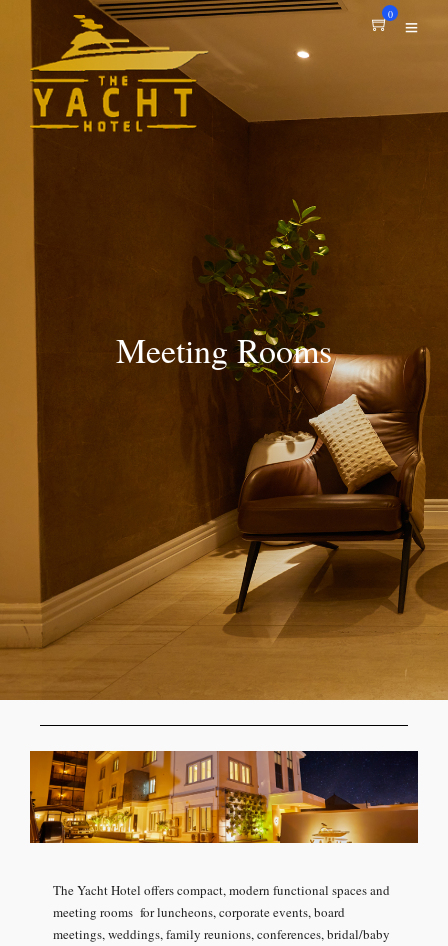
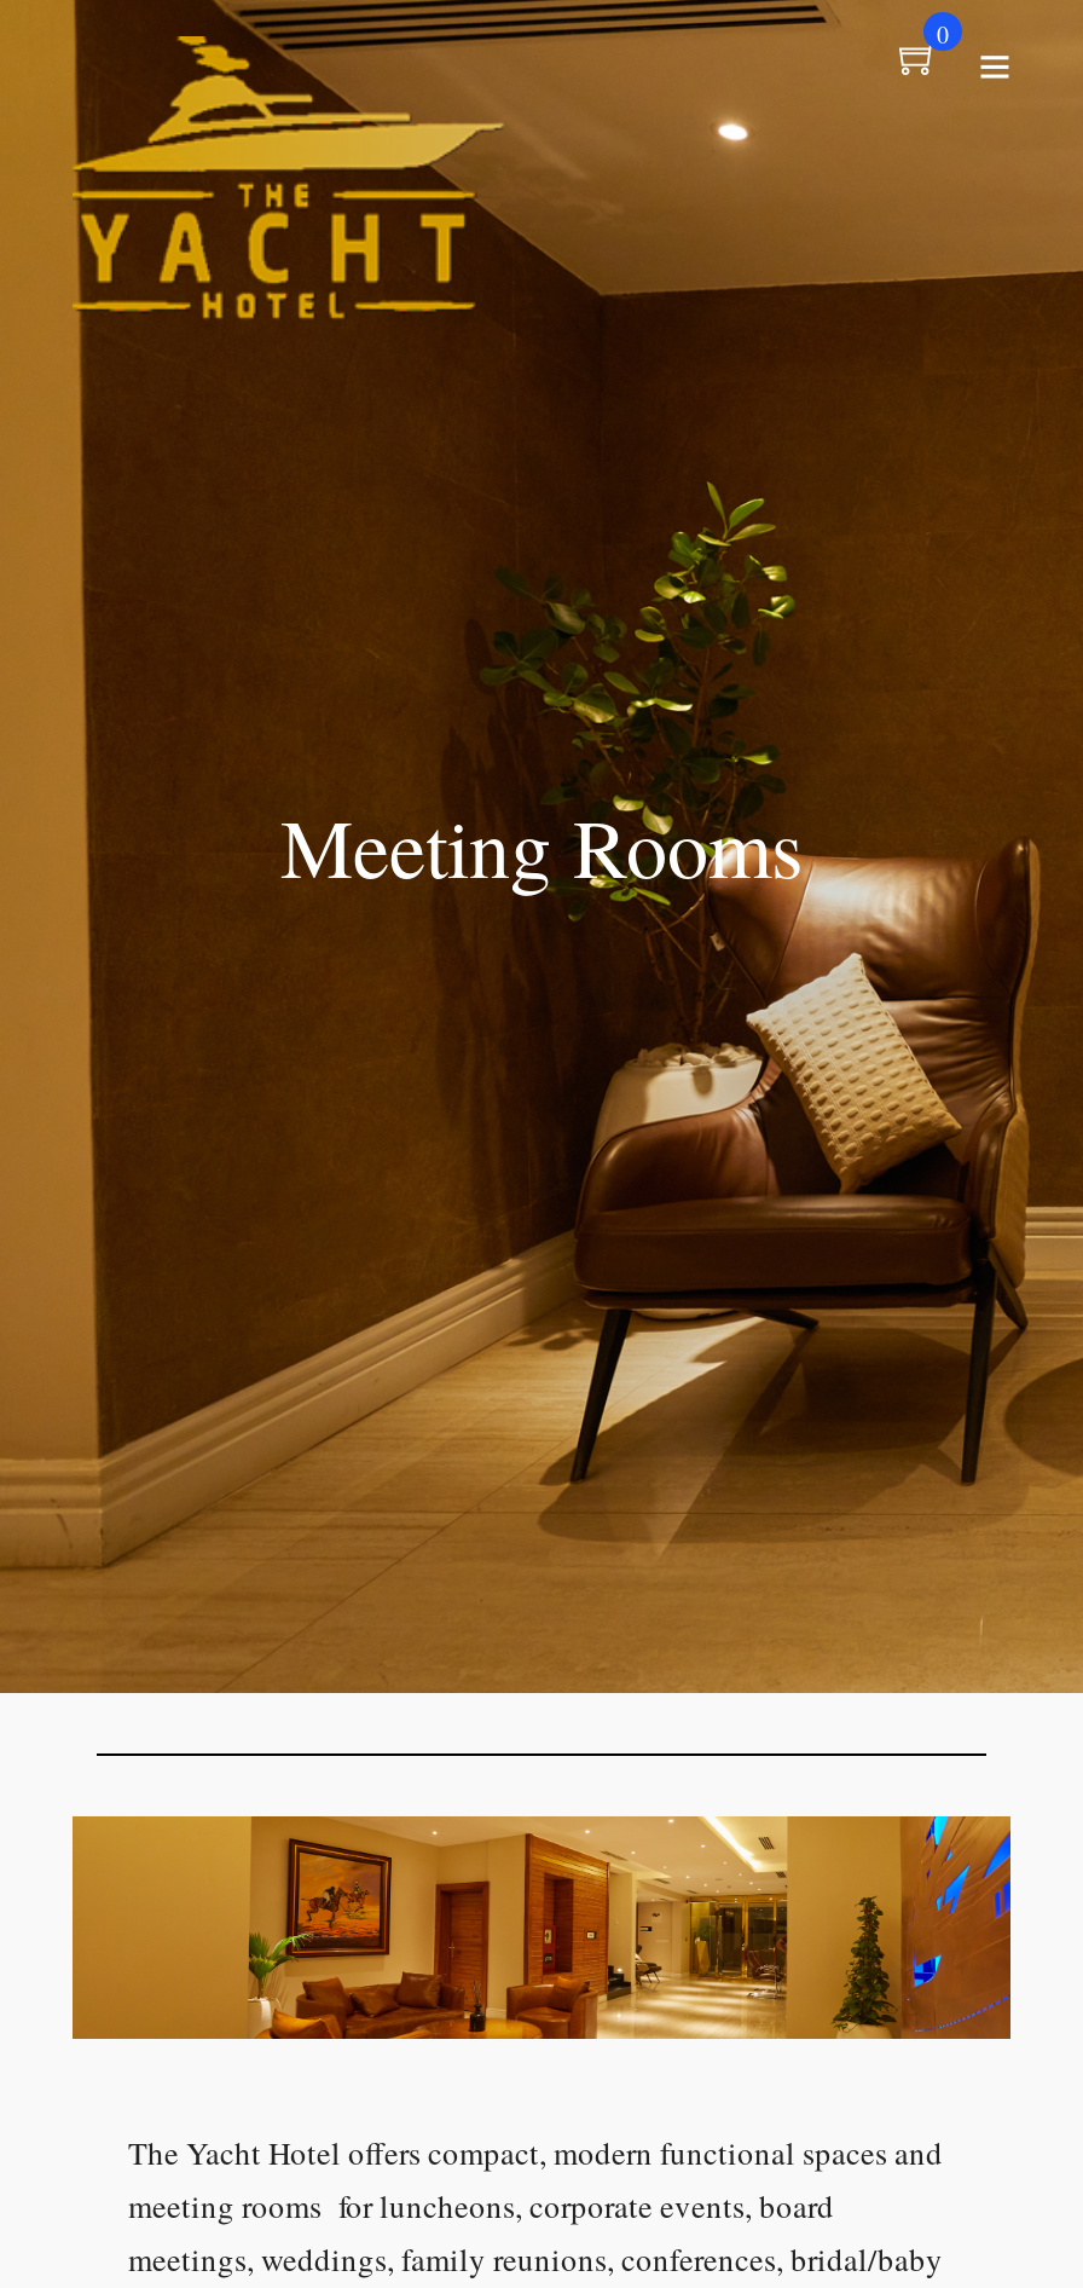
[29,750,419,844] [image] -> [70,1814,1013,2041] [image]

